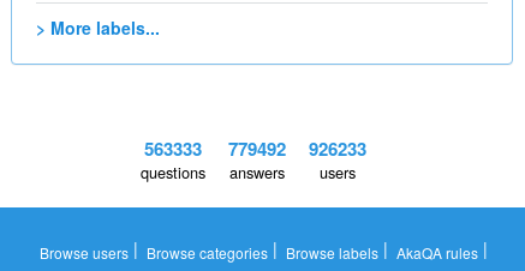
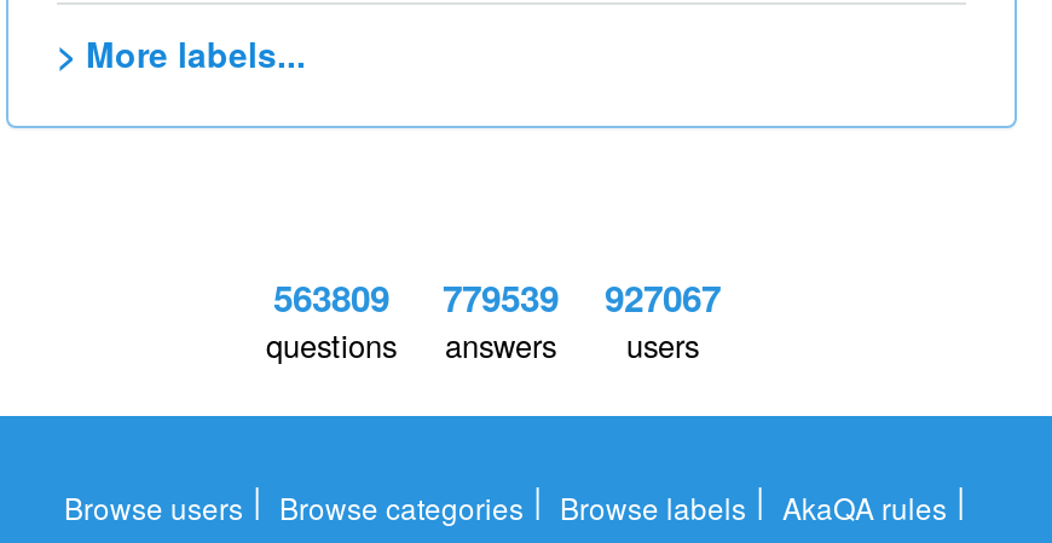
[144,135,201,162] 563333 -> [273,271,389,324] 563809
[228,135,285,162] 779492 -> [443,271,559,324] 779539
[308,135,366,162] 926233 -> [605,271,721,324] 927067

